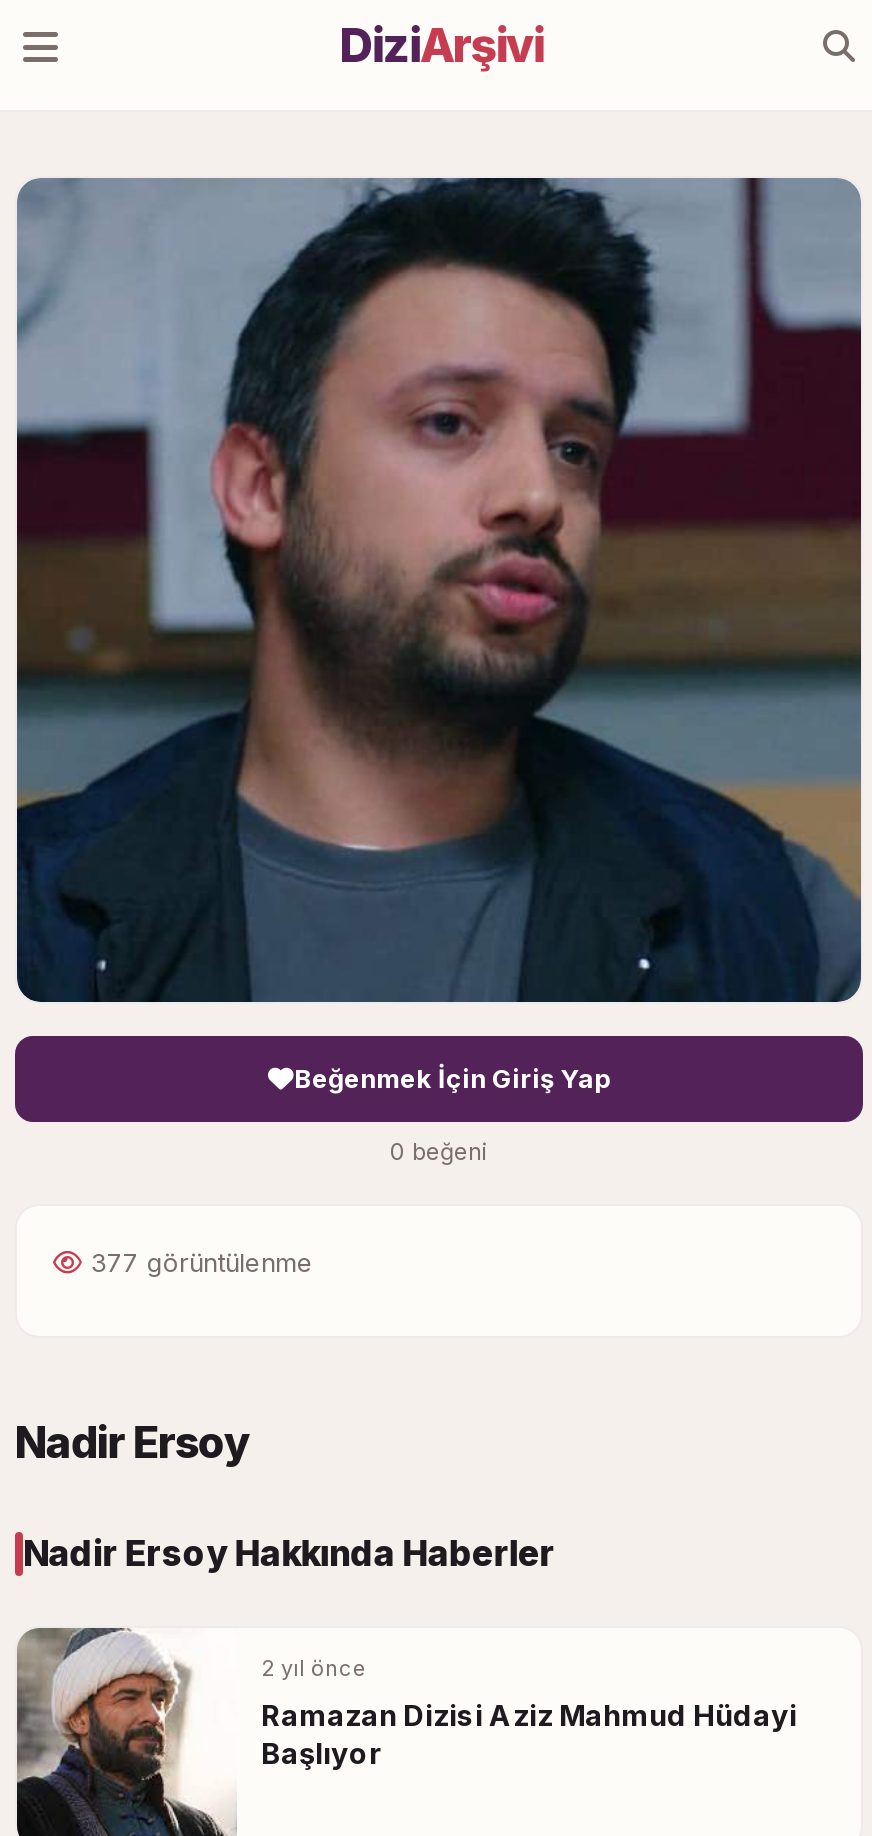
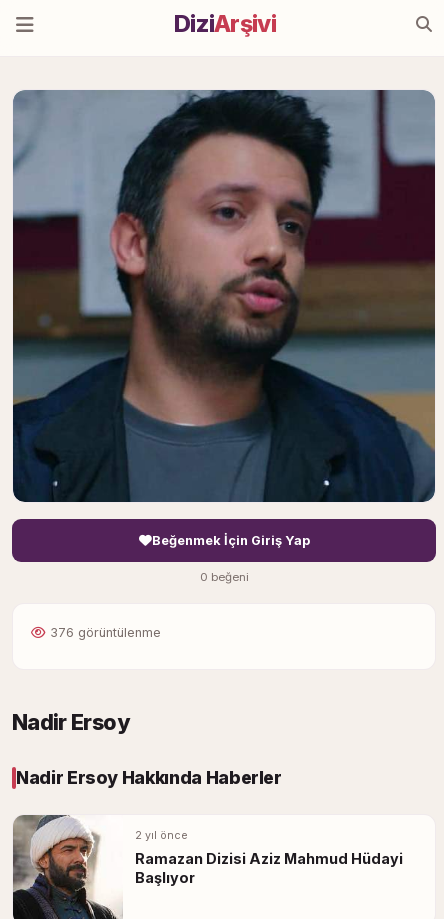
[91,1249,313,1279] 377 görüntülenme -> [50,625,161,640] 376 görüntülenme

